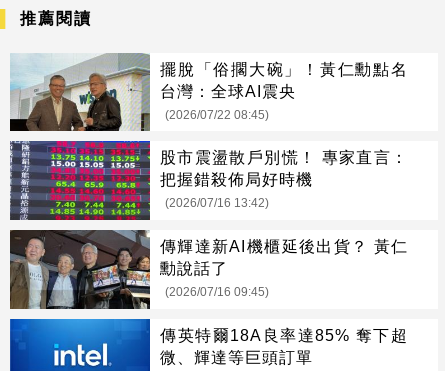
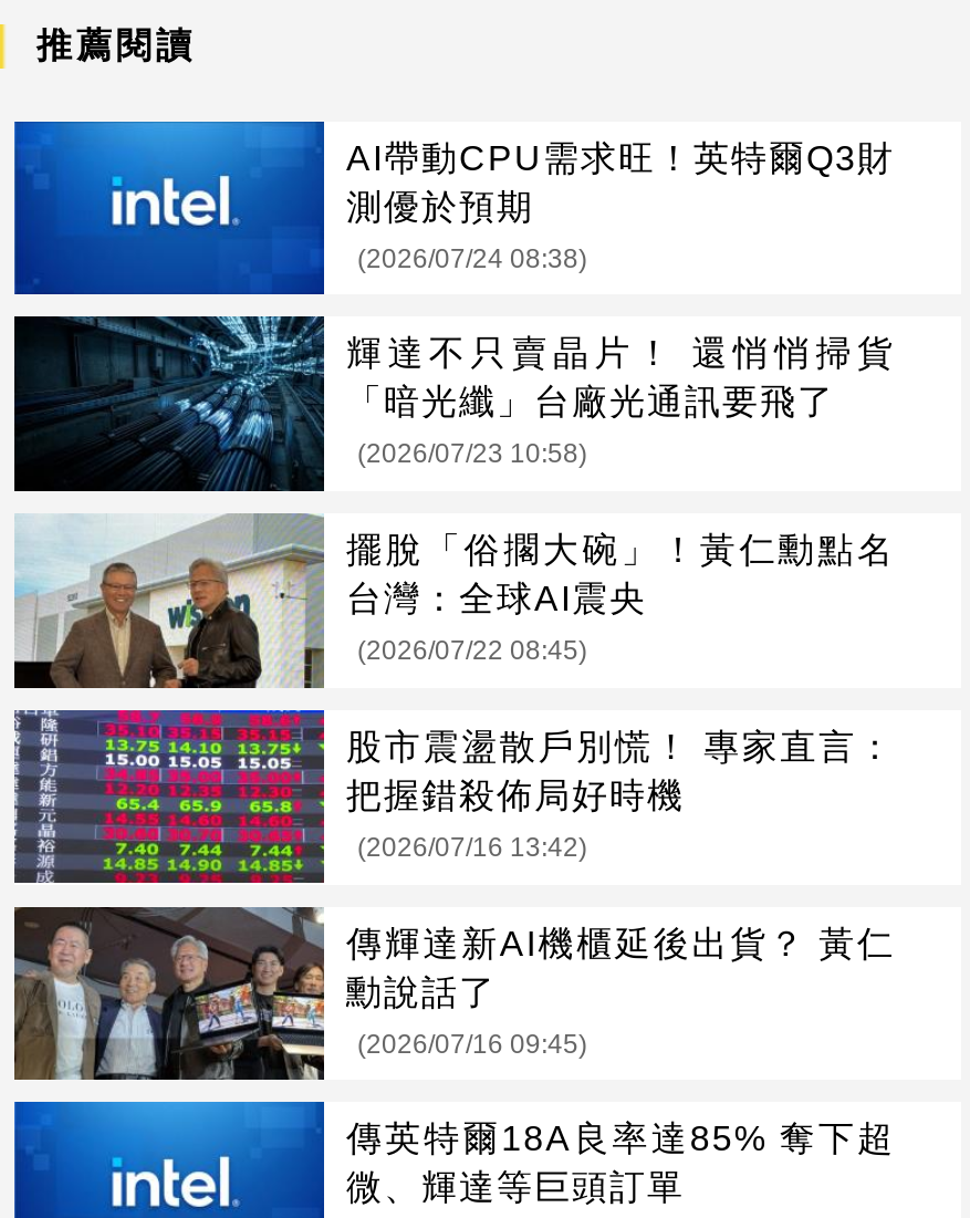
none -> [12,119,895,470] [image] | AI帶動CPU需求旺！英特爾Q3財 | 測優於預期 | (2026/07/24 08:38) | 輝達不只賣晶片！ 還悄悄掃貨 | 「暗光纖」台廠光通訊要飛了 | (2026/07/23 10:58)
none -> [12,314,326,493] [image]

